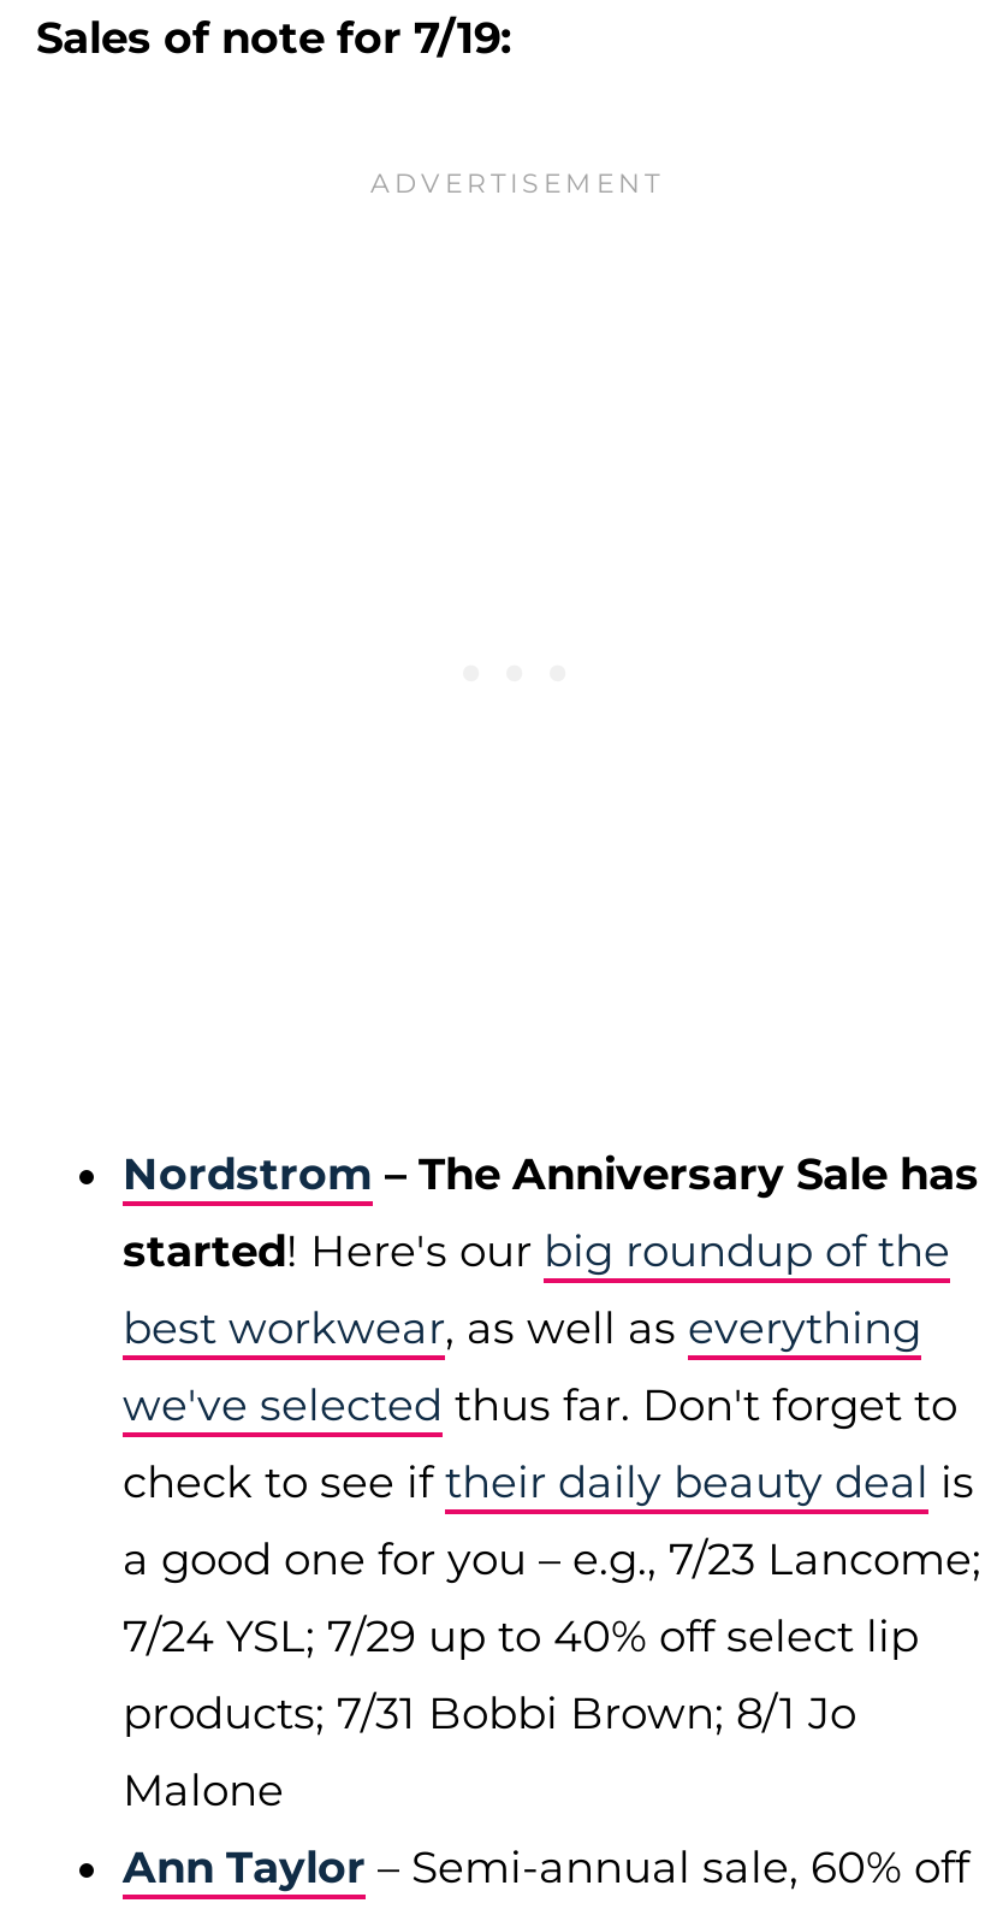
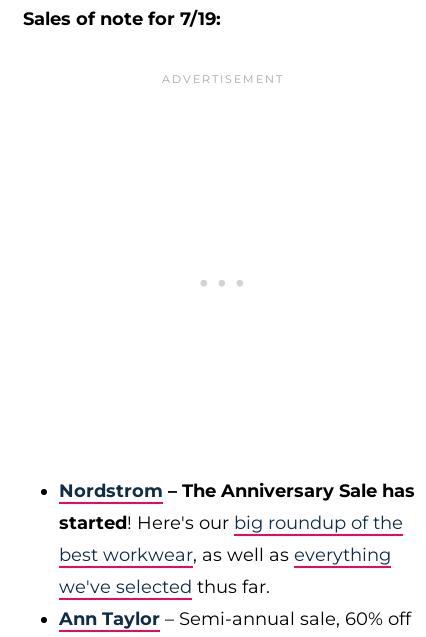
[123,1379,981,1818] we've selected thus far. Don't forget to | check to see if their daily beauty deal is | a good one for you – e.g., 7/23 Lancome; | 7/24 YSL; 7/29 up to 40% off select lip | products; 7/31 Bobbi Brown; 8/1 Jo | Malone -> [59,576,270,598] we've selected thus far.

